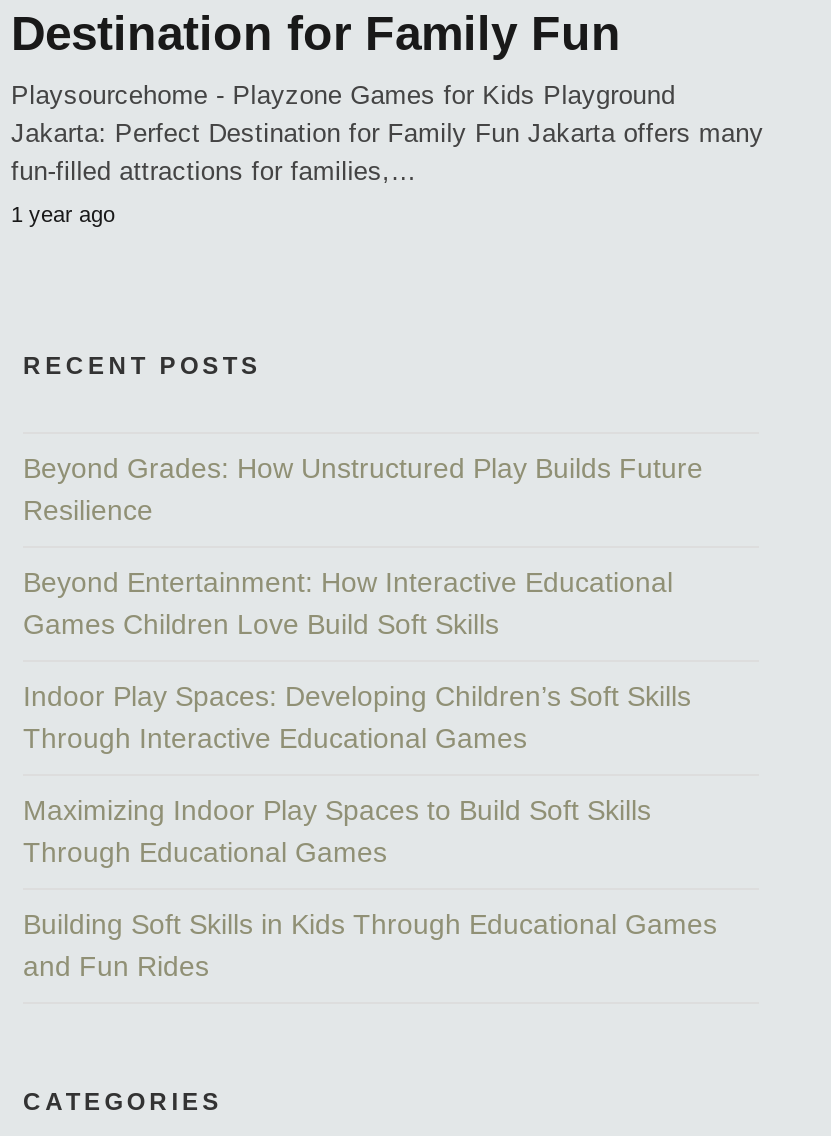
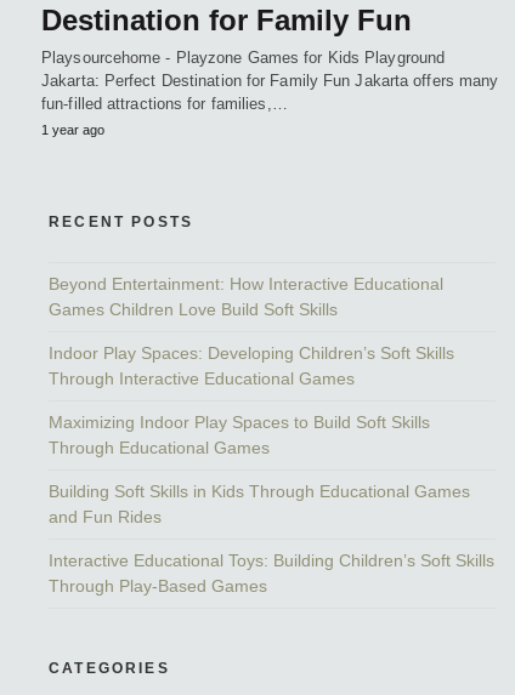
[23,452,703,526] Beyond Grades: How Unstructured Play Builds Future | Resilience -> none
moved [23,566,717,982] -> [49,274,470,527]: Beyond Entertainment: How Interactive Educational | Games Children Love Build Soft Skills | Indoor Play Spaces: Developing Children’s Soft Skills | Through Interactive Educational Games | Maximizing Indoor Play Spaces to Build Soft Skills | Through Educational Games | Building Soft Skills in Kids Through Educational Games | and Fun Rides
none -> [49,551,494,596] Interactive Educational Toys: Building Children’s Soft Skills | Through Play-Based Games

